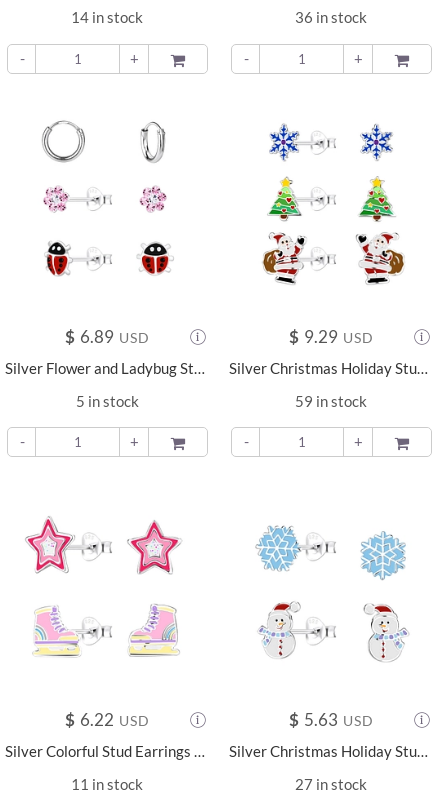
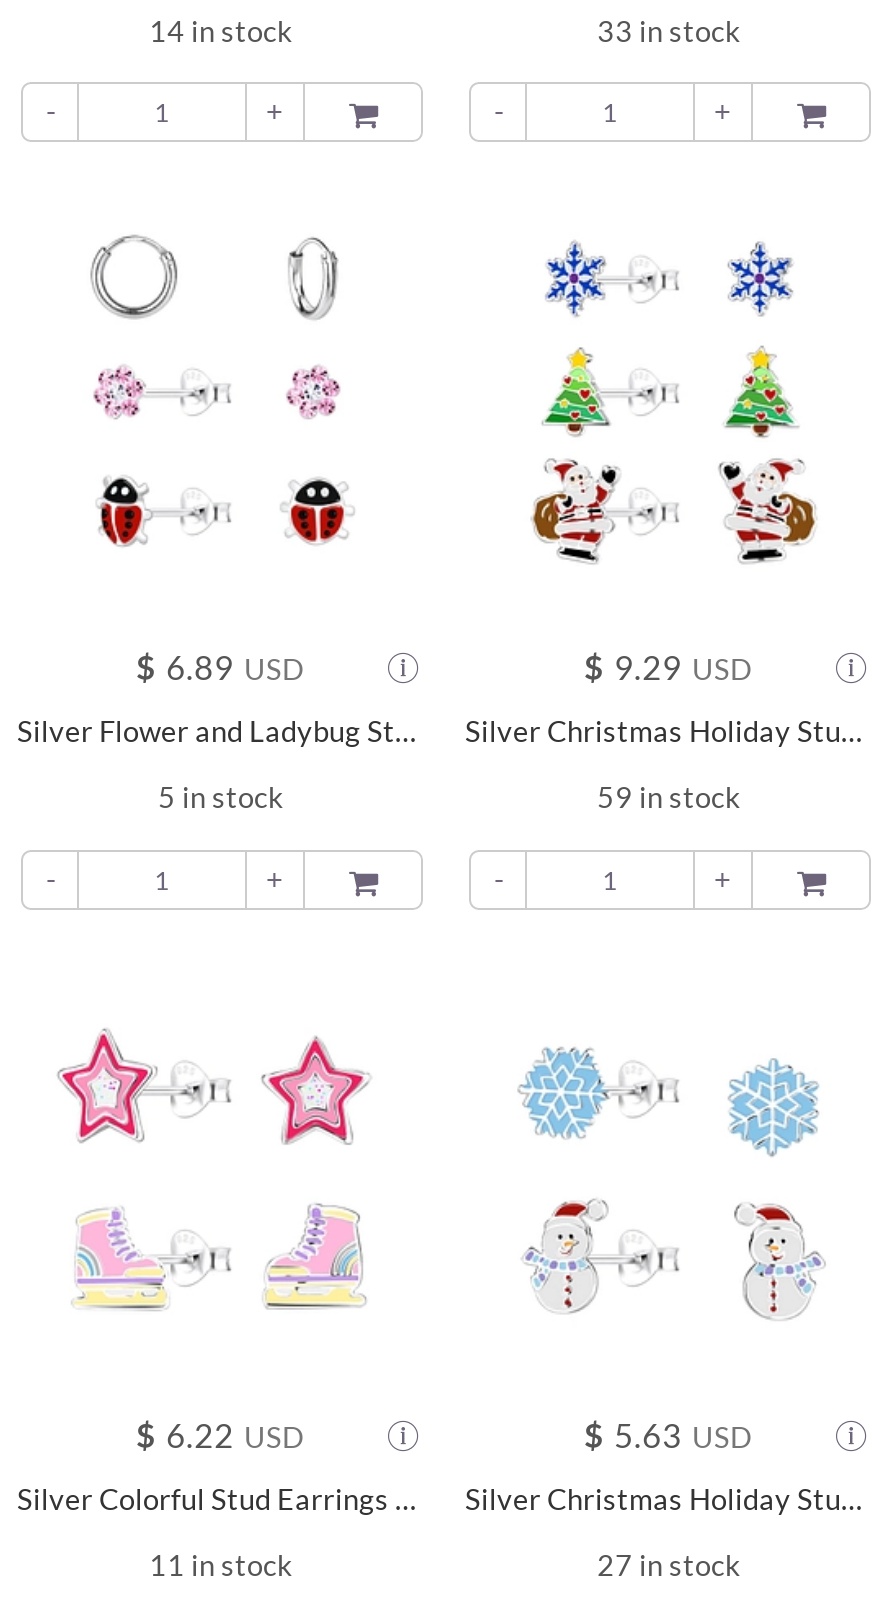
[295,9,367,26] 36 in stock -> [597,13,741,47] 33 in stock

